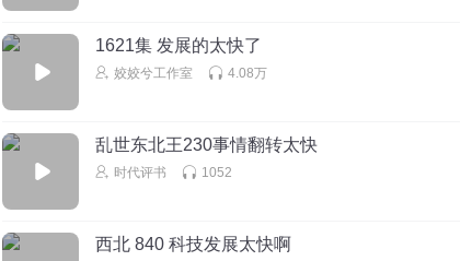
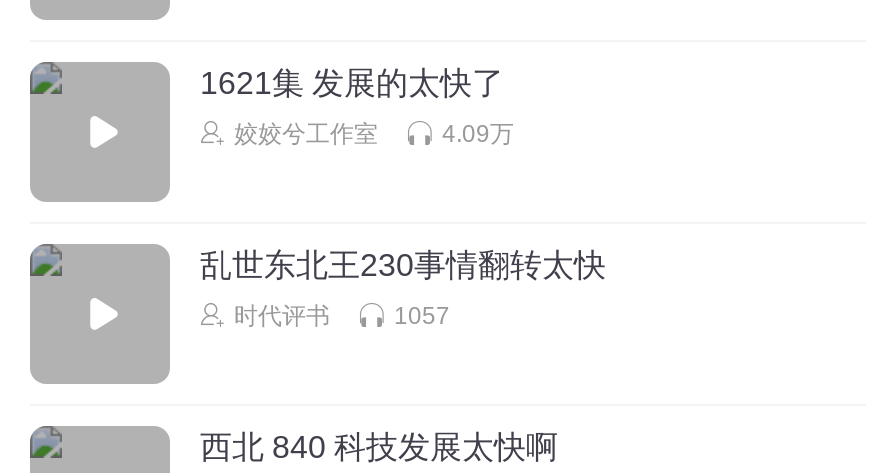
[228,65,267,80] 4.08万 -> [442,119,514,147] 4.09万
[202,164,232,180] 1052 -> [394,301,450,329] 1057

